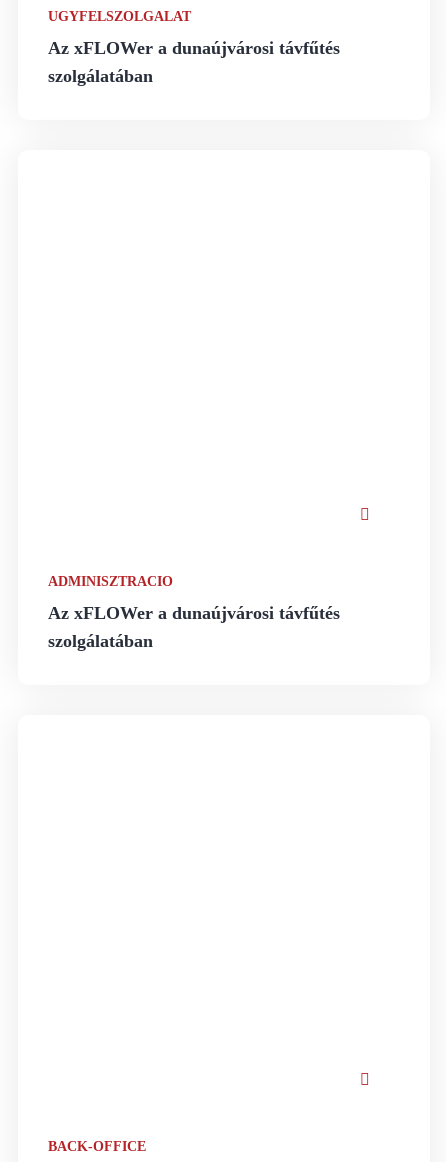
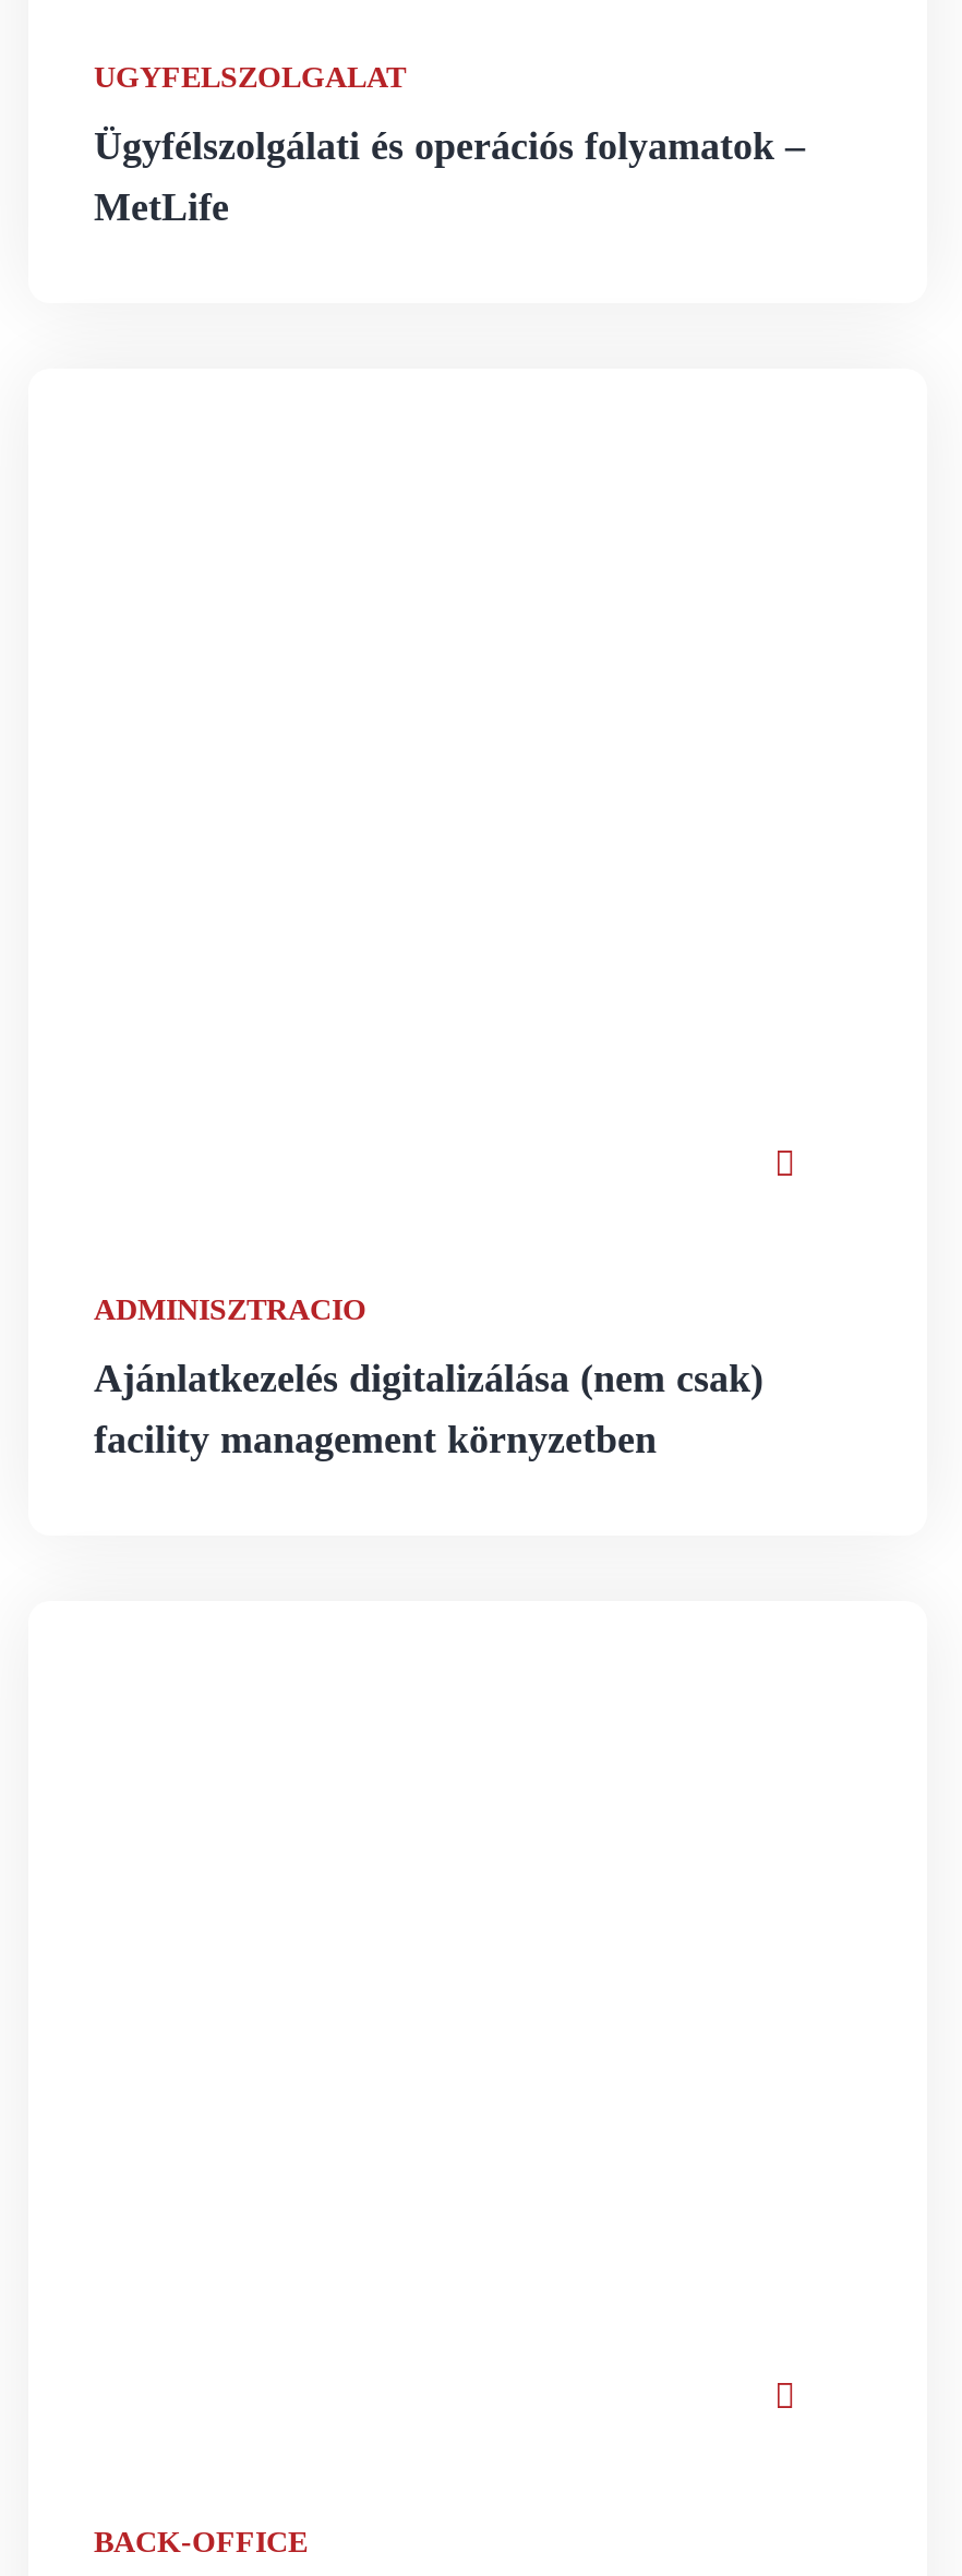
[48,38,340,86] Az xFLOWer a dunaújvárosi távfűtés | szolgálatában -> [94,124,805,229] Ügyfélszolgálati és operációs folyamatok – | MetLife
[48,603,340,651] Az xFLOWer a dunaújvárosi távfűtés | szolgálatában -> [94,1357,763,1461] Ajánlatkezelés digitalizálása (nem csak) | facility management környzetben

